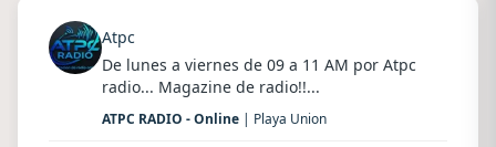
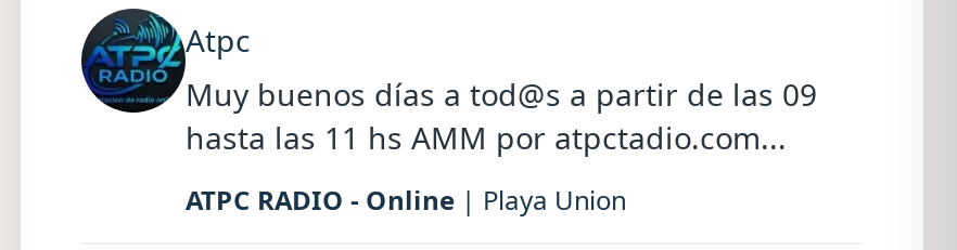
[102,54,416,97] De lunes a viernes de 09 a 11 AM por Atpc | radio... Magazine de radio!!... -> [186,75,817,159] Muy buenos días a tod@s a partir de las 09 | hasta las 11 hs AMM por atpctadio.com...

